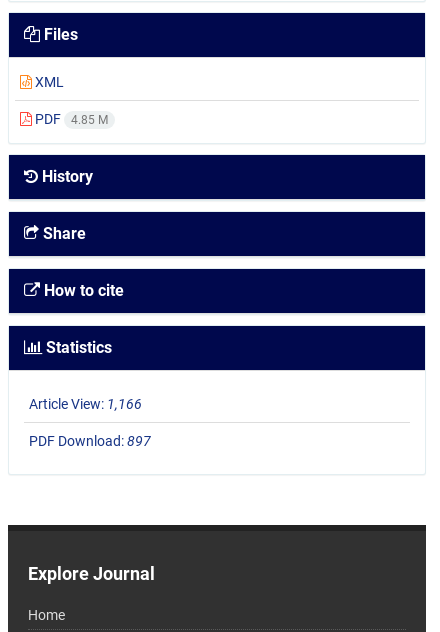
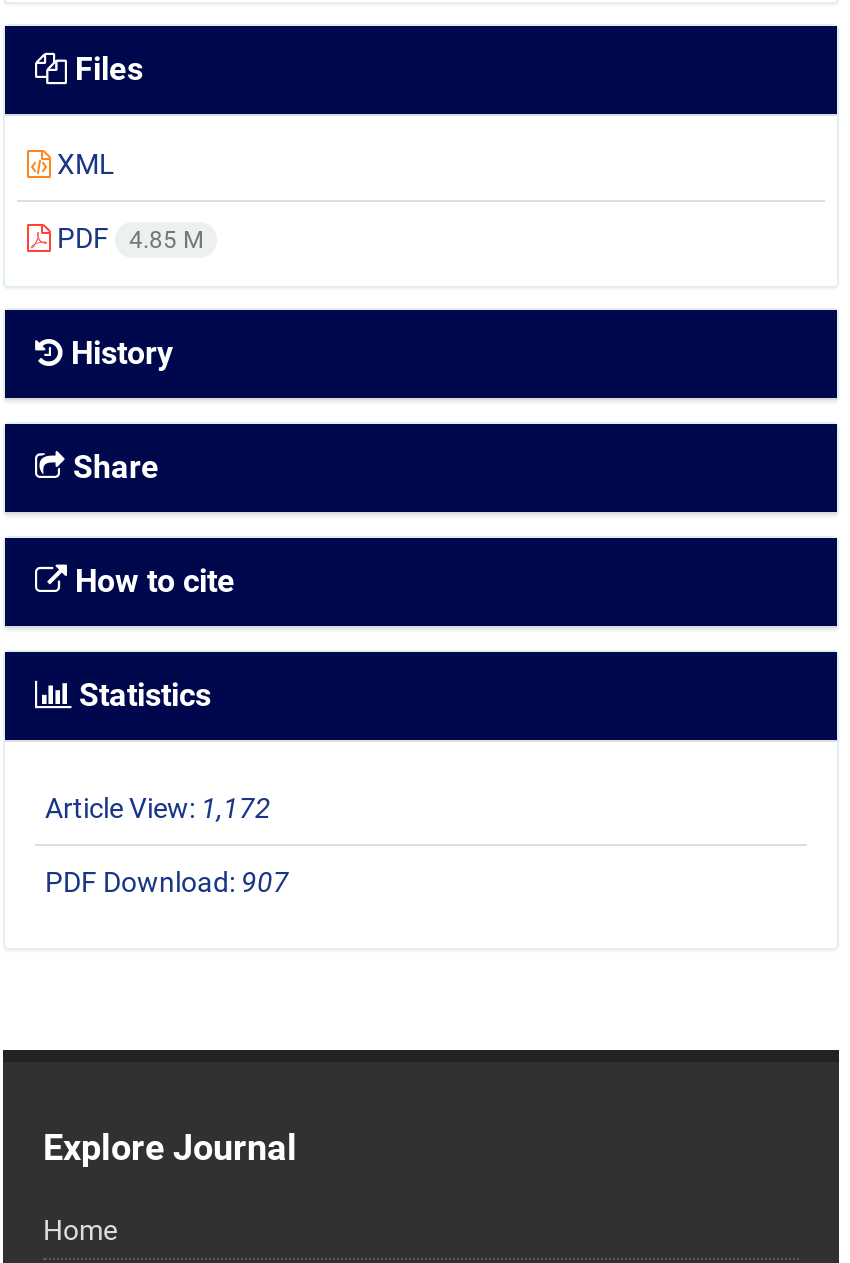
[29,396,142,412] Article View: 1,166 -> [45,793,271,825] Article View: 1,172
[29,433,151,449] PDF Download: 897 -> [45,867,289,899] PDF Download: 907

